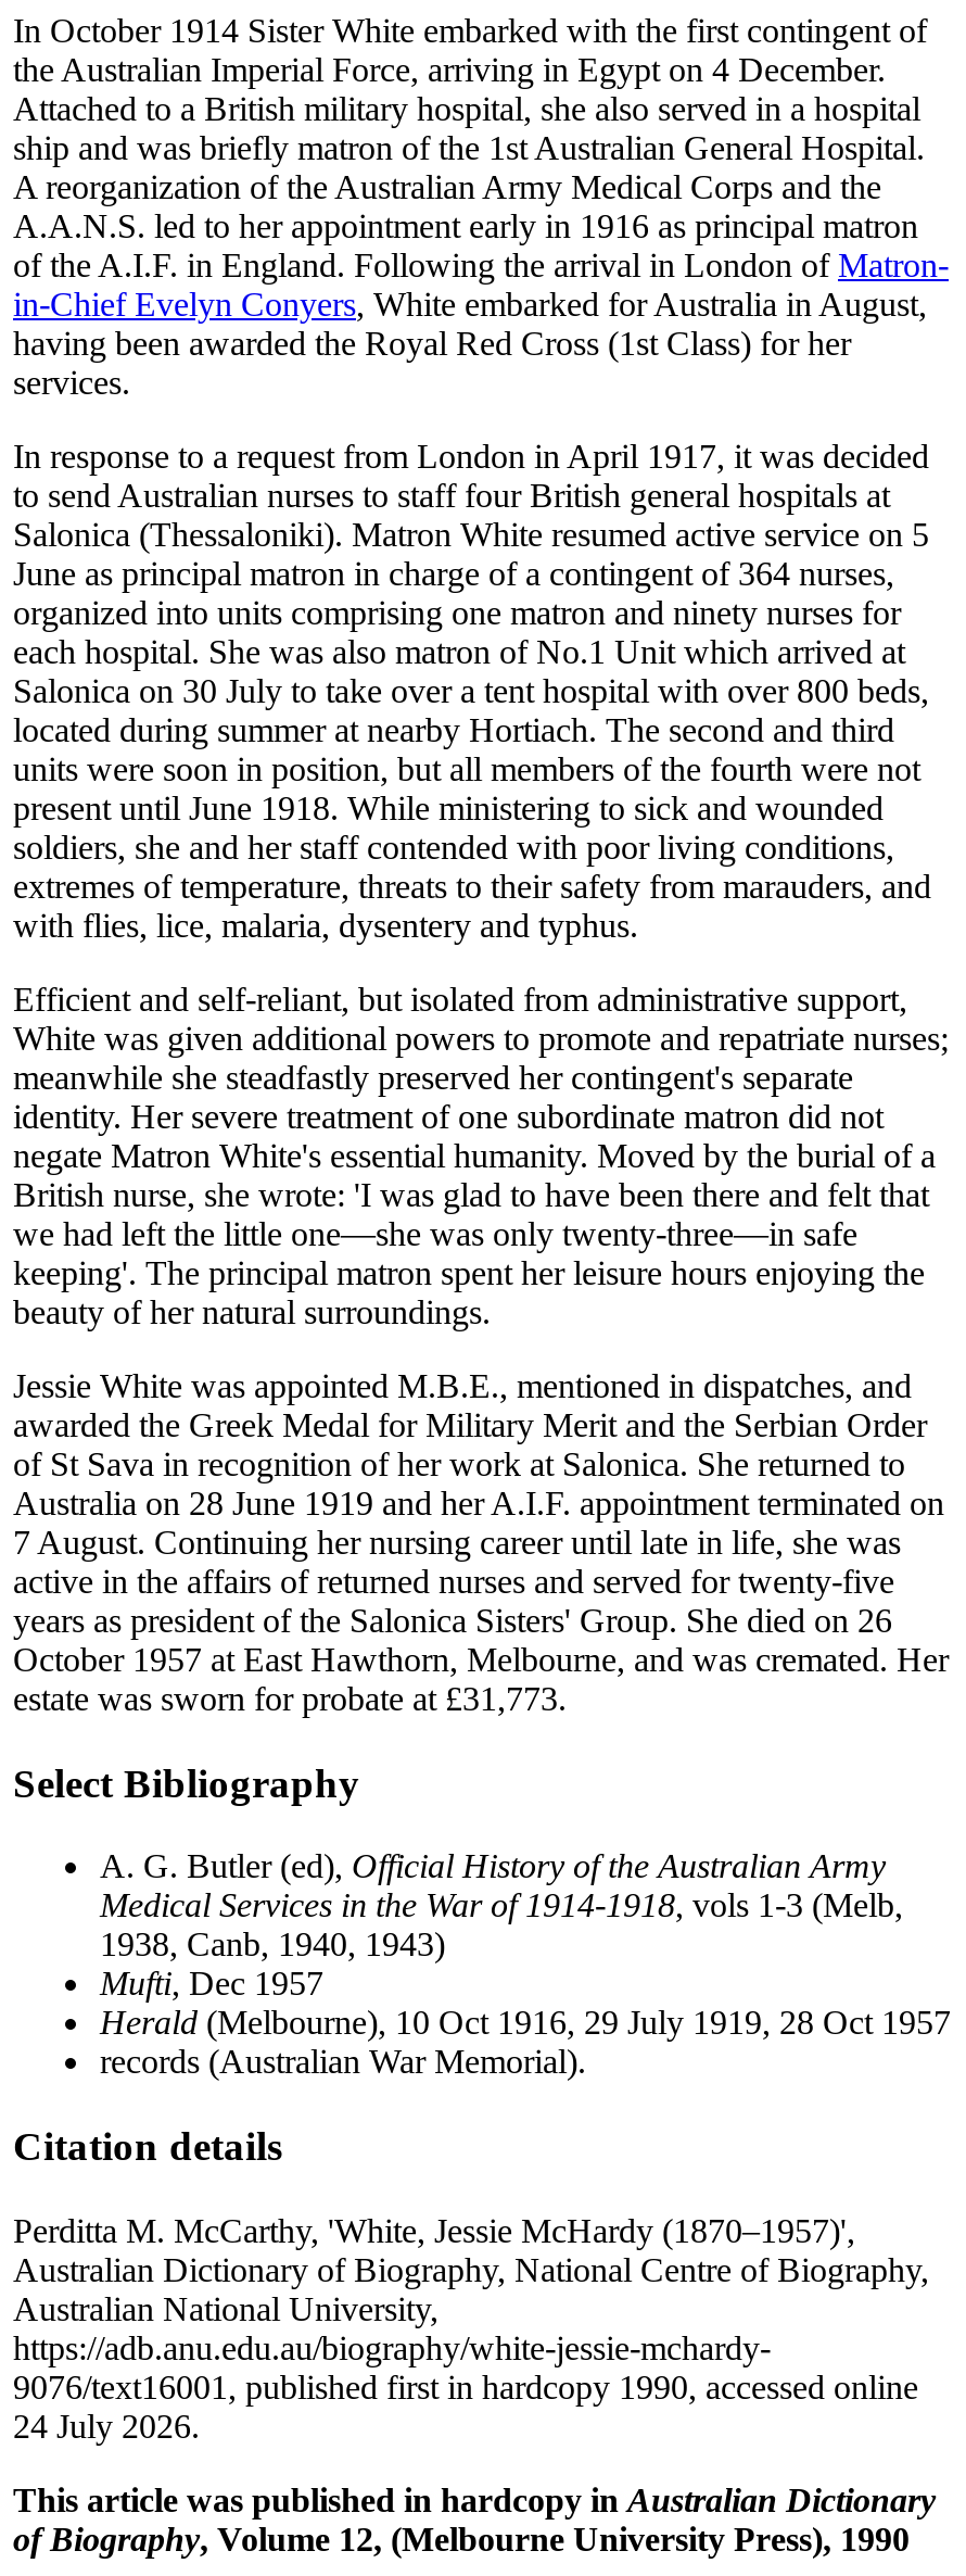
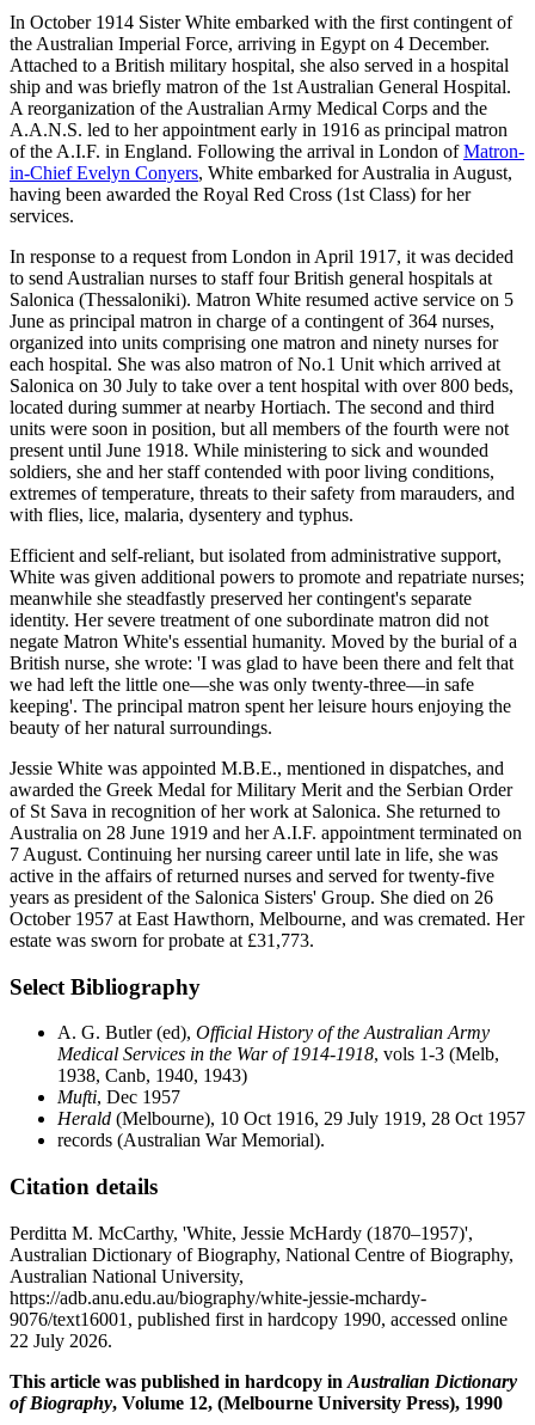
[13,2407,200,2444] 24 July 2026. -> [10,1330,112,1351] 22 July 2026.

